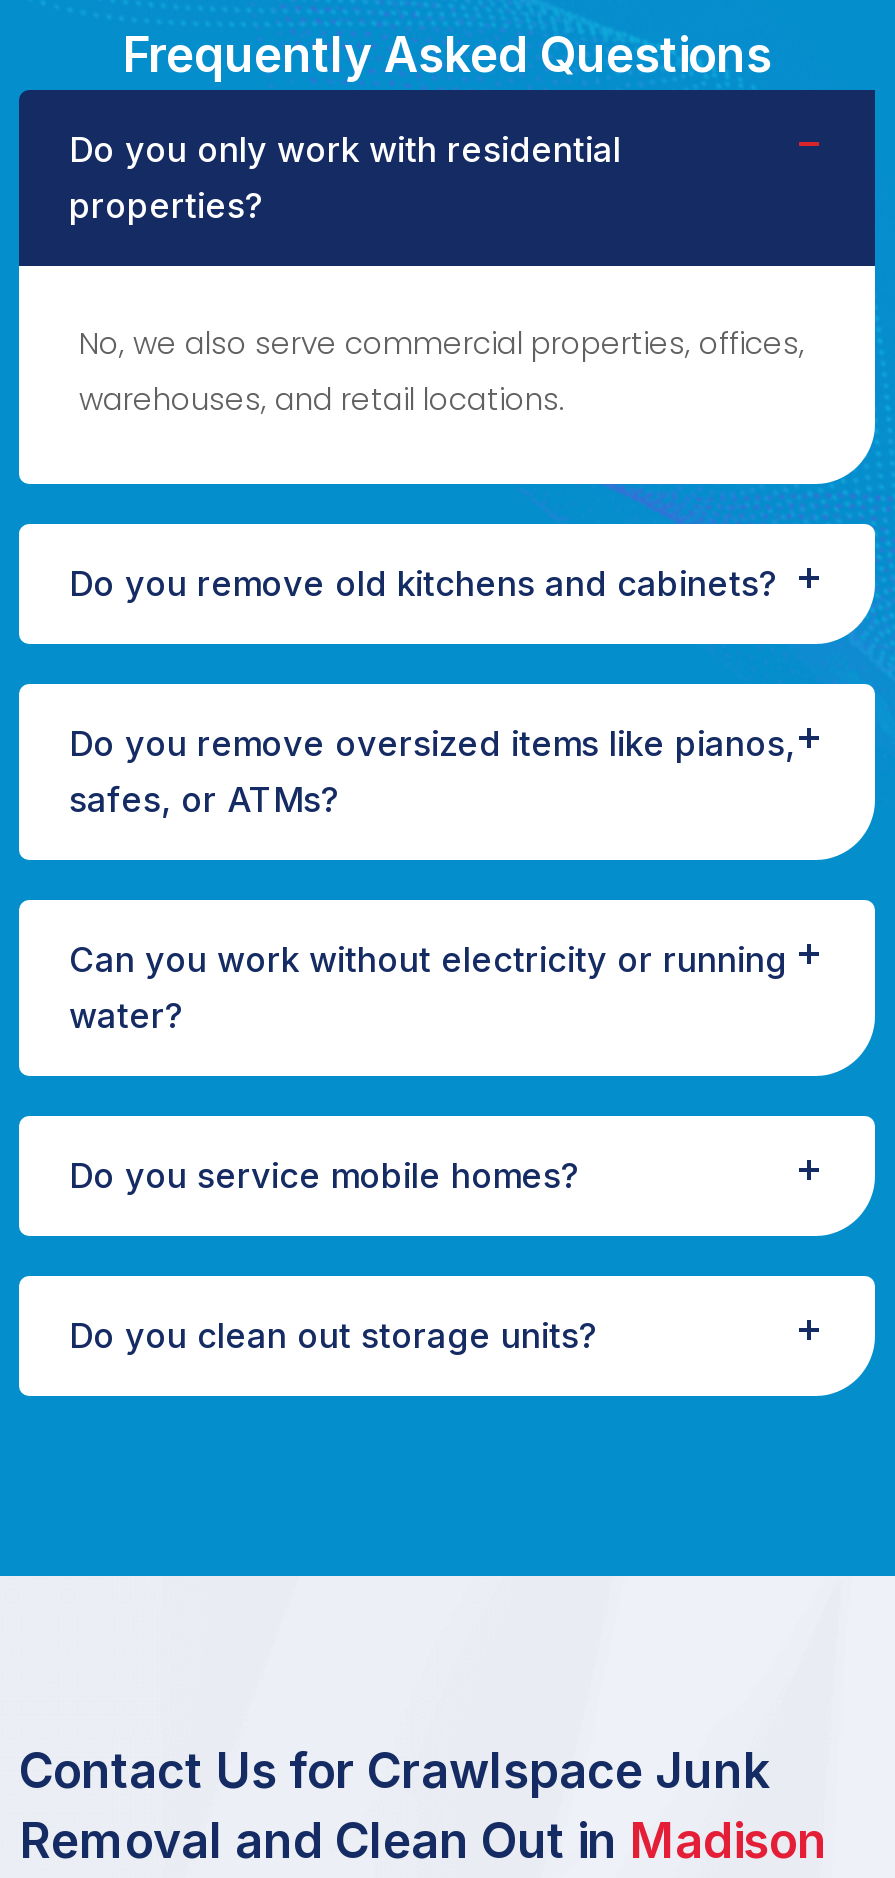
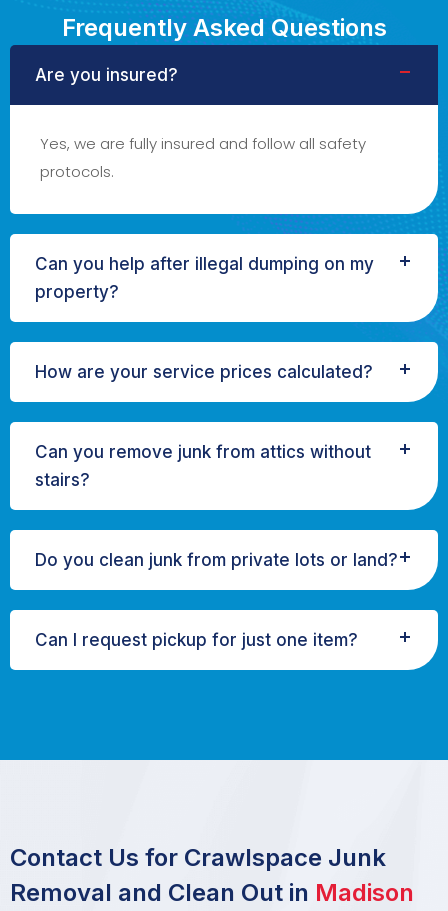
[69,130,621,226] Do you only work with residential | properties? -> [35,65,178,85] Are you insured?
[79,322,805,420] No, we also serve commercial properties, offices, | warehouses, and retail locations. -> [40,133,366,182] Yes, we are fully insured and follow all safety | protocols.
[69,564,779,604] Do you remove old kitchens and cabinets? -> [35,254,374,302] Can you help after illegal dumping on my | property?
[69,724,795,820] Do you remove oversized items like pianos, | safes, or ATMs? -> [35,362,373,382] How are your service prices calculated?
[69,940,787,1036] Can you work without electricity or running | water? -> [35,442,371,490] Can you remove junk from attics without | stairs?
[69,1156,581,1196] Do you service mobile homes? -> [35,550,398,570] Do you clean junk from private lots or land?
[69,1316,599,1356] Do you clean out storage units? -> [35,630,358,650] Can I request pickup for just one item?

